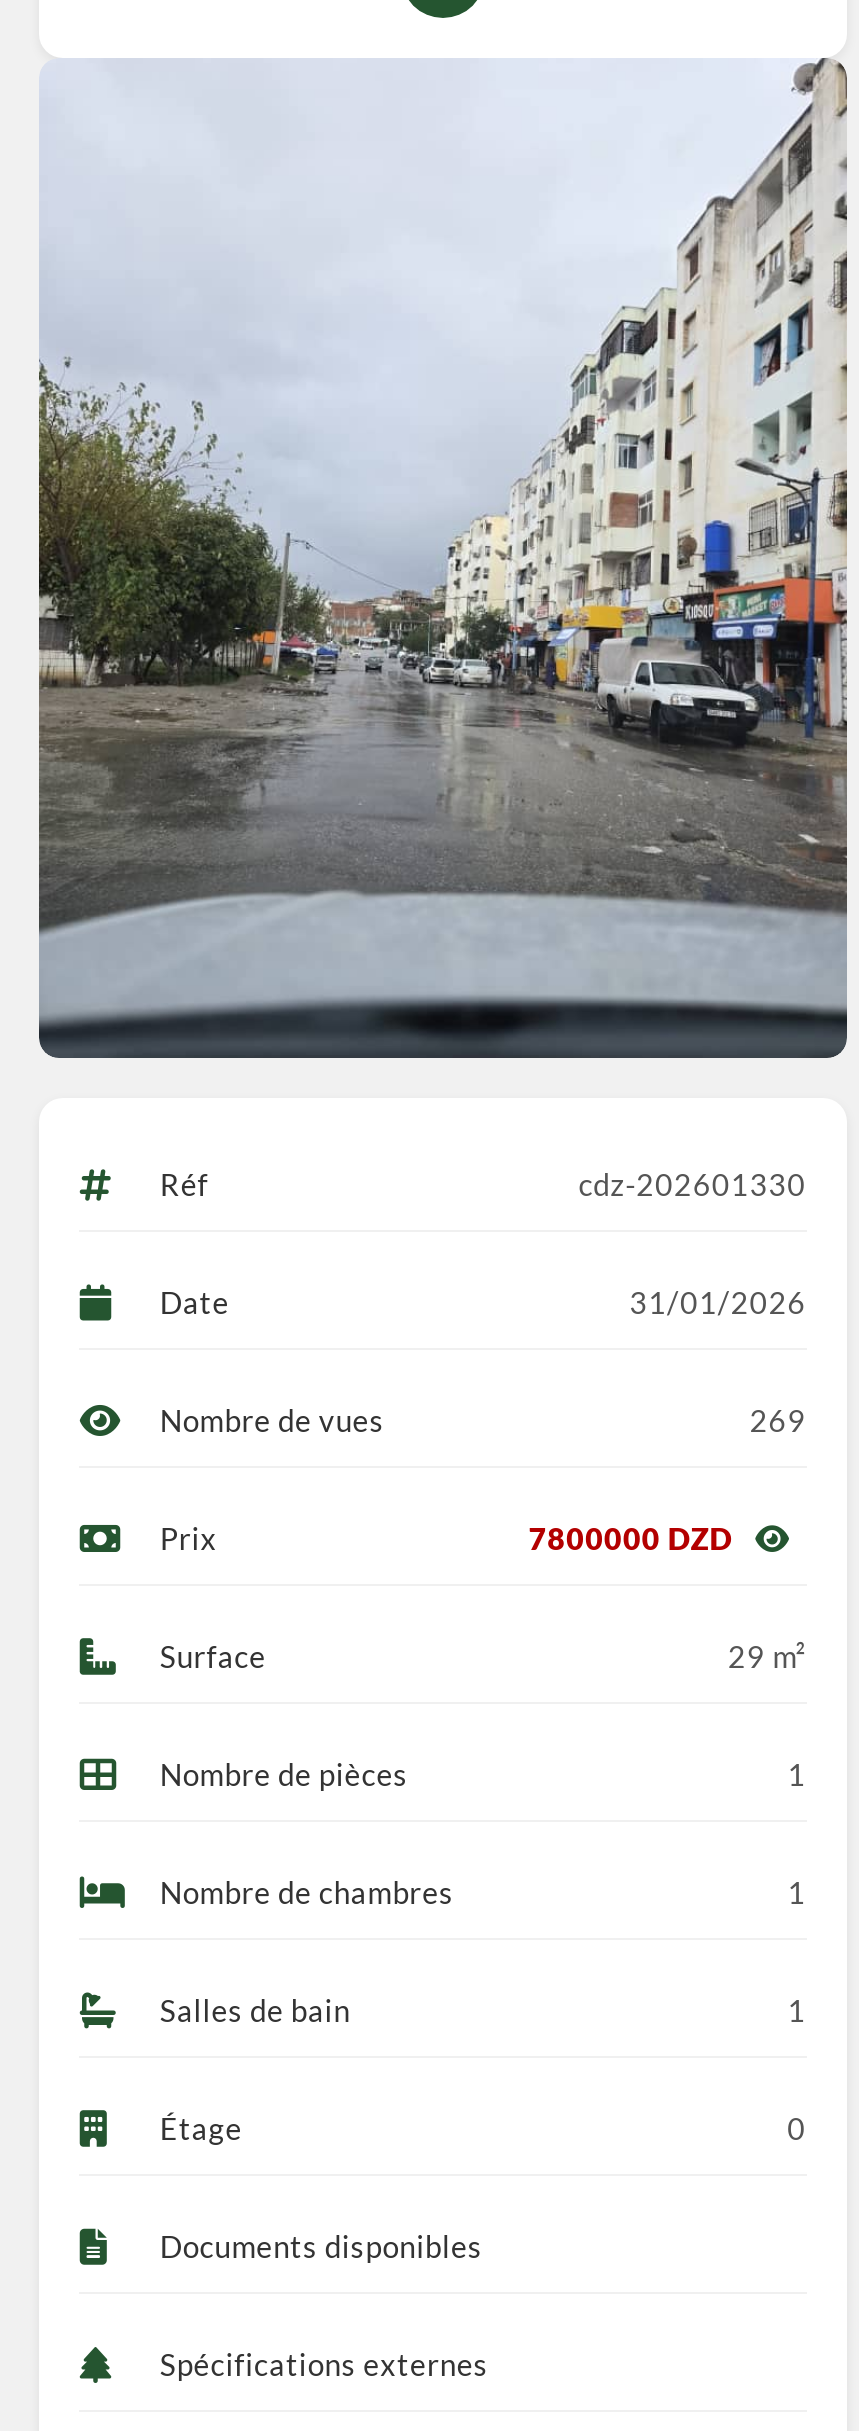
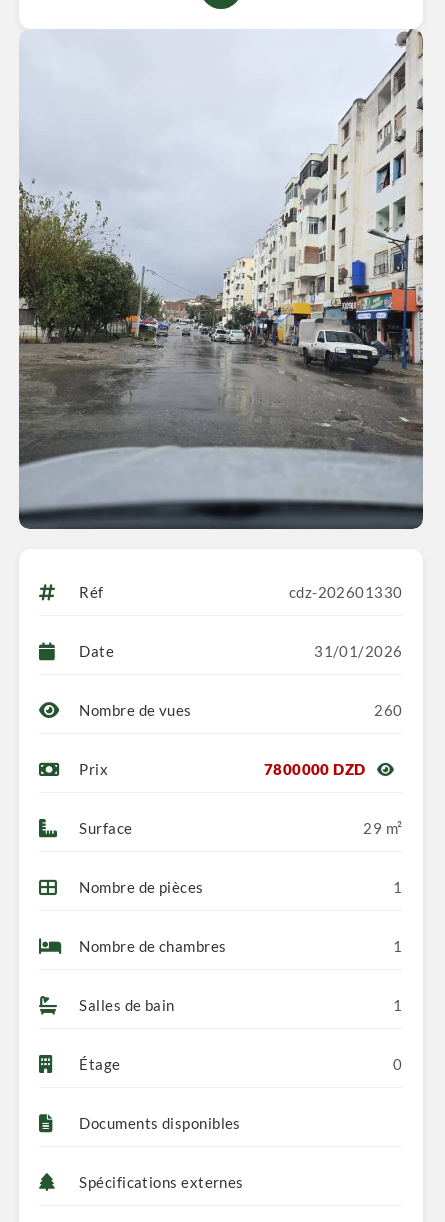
[749,1403,806,1439] 269 -> [374,701,403,719] 260

